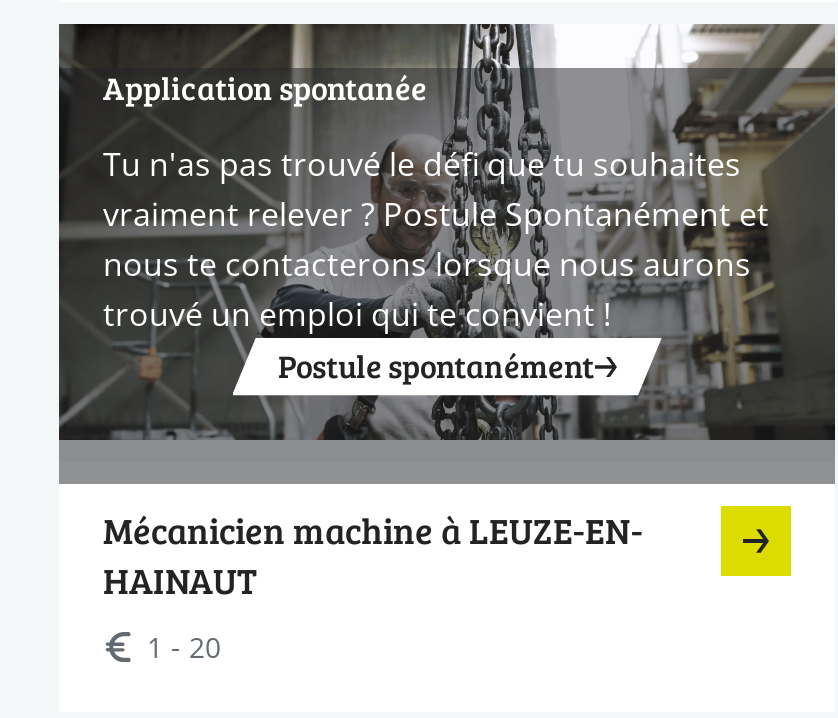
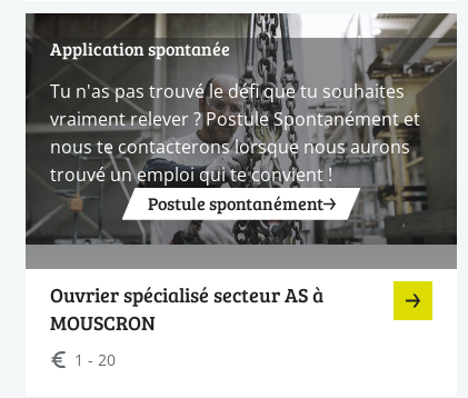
[103,505,643,603] Mécanicien machine à LEUZE-EN- | HAINAUT -> [50,281,323,335] Ouvrier spécialisé secteur AS à | MOUSCRON

